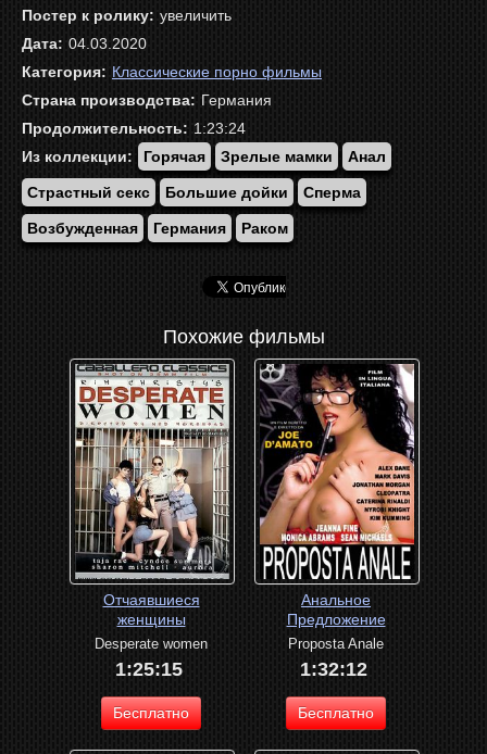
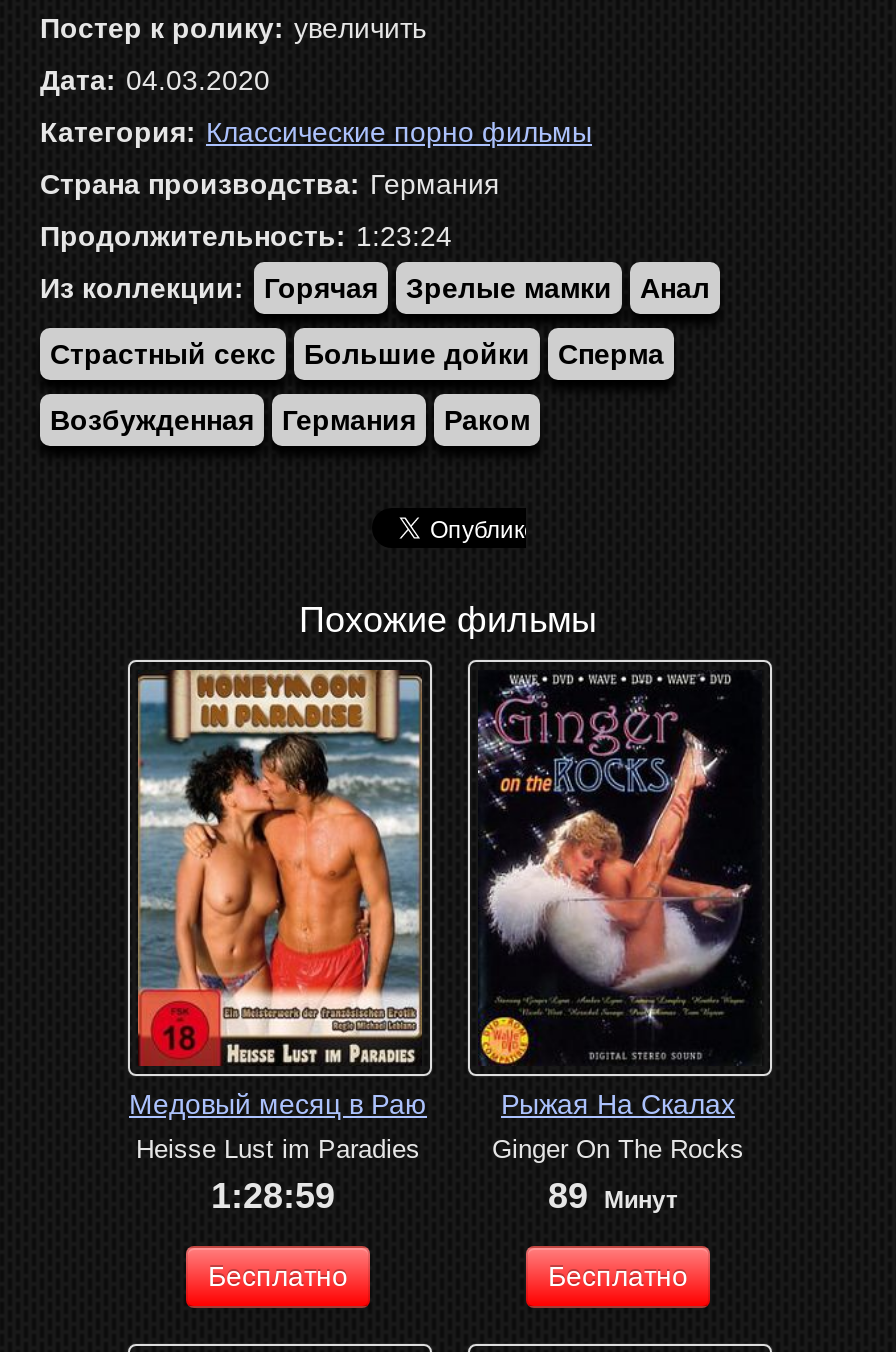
[74,363,230,680] [image] | Отчаявшиеся | женщины | Desperate women | 1:25:15 -> [129,670,427,1217] [image] | Медовый месяц в Раю | Heisse Lust im Paradies | 1:28:59
[259,363,415,680] [image] | Анальное | Предложение | Proposta Anale | 1:32:12 -> [478,670,762,1217] [image] | Рыжая На Скалах | Ginger On The Rocks | 89 Минут

